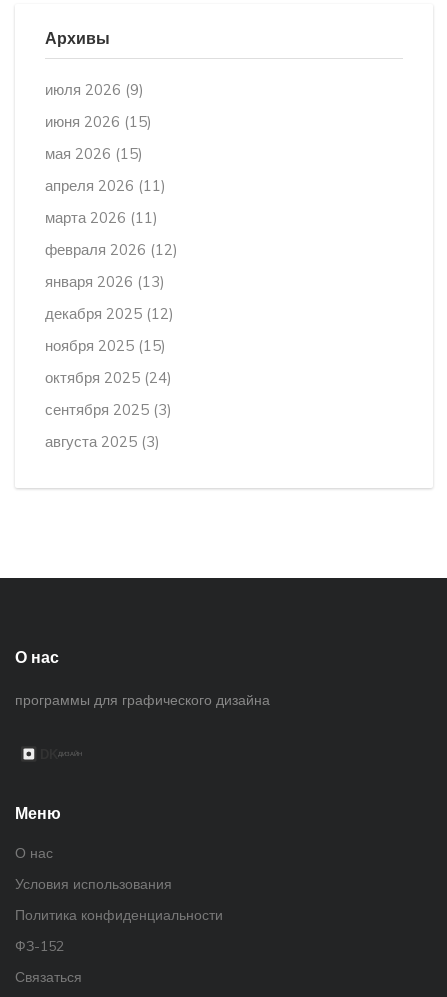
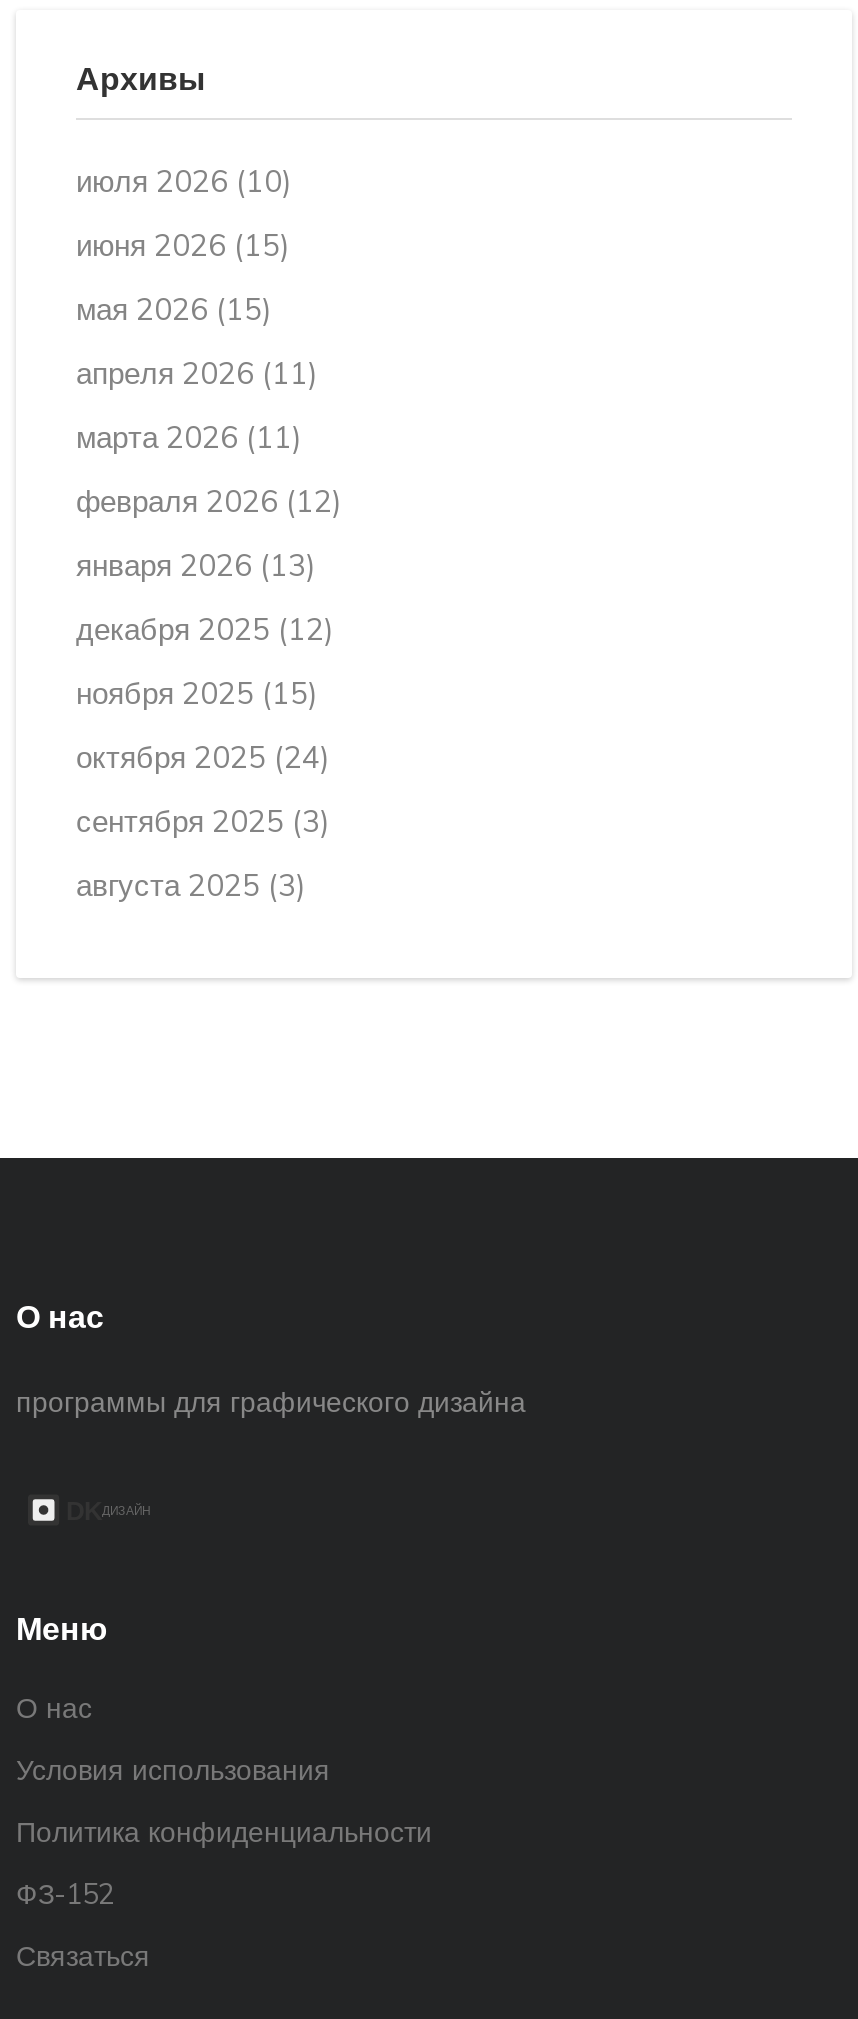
[45,80,144,99] июля 2026 (9) -> [76,162,292,200] июля 2026 (10)

